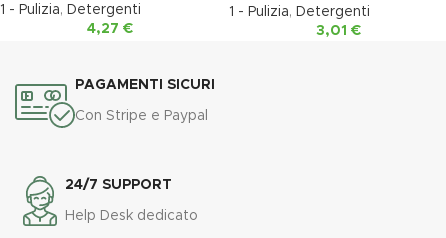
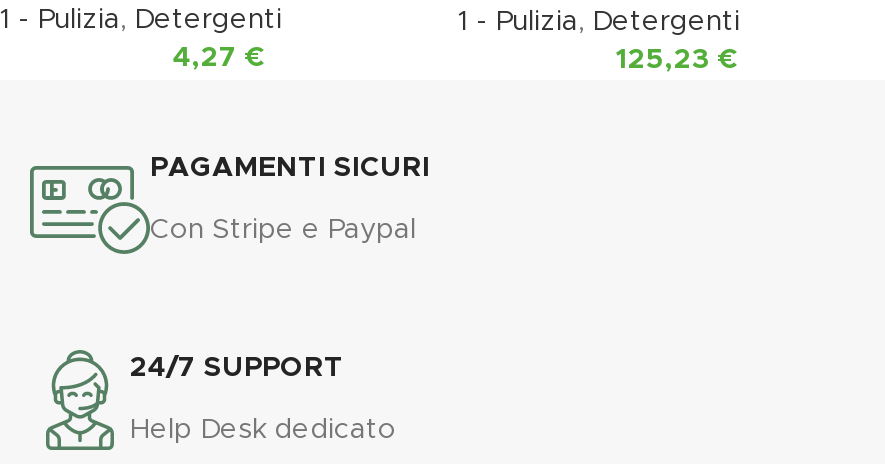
[316,24,361,38] 3,01 € -> [616,45,738,73] 125,23 €

